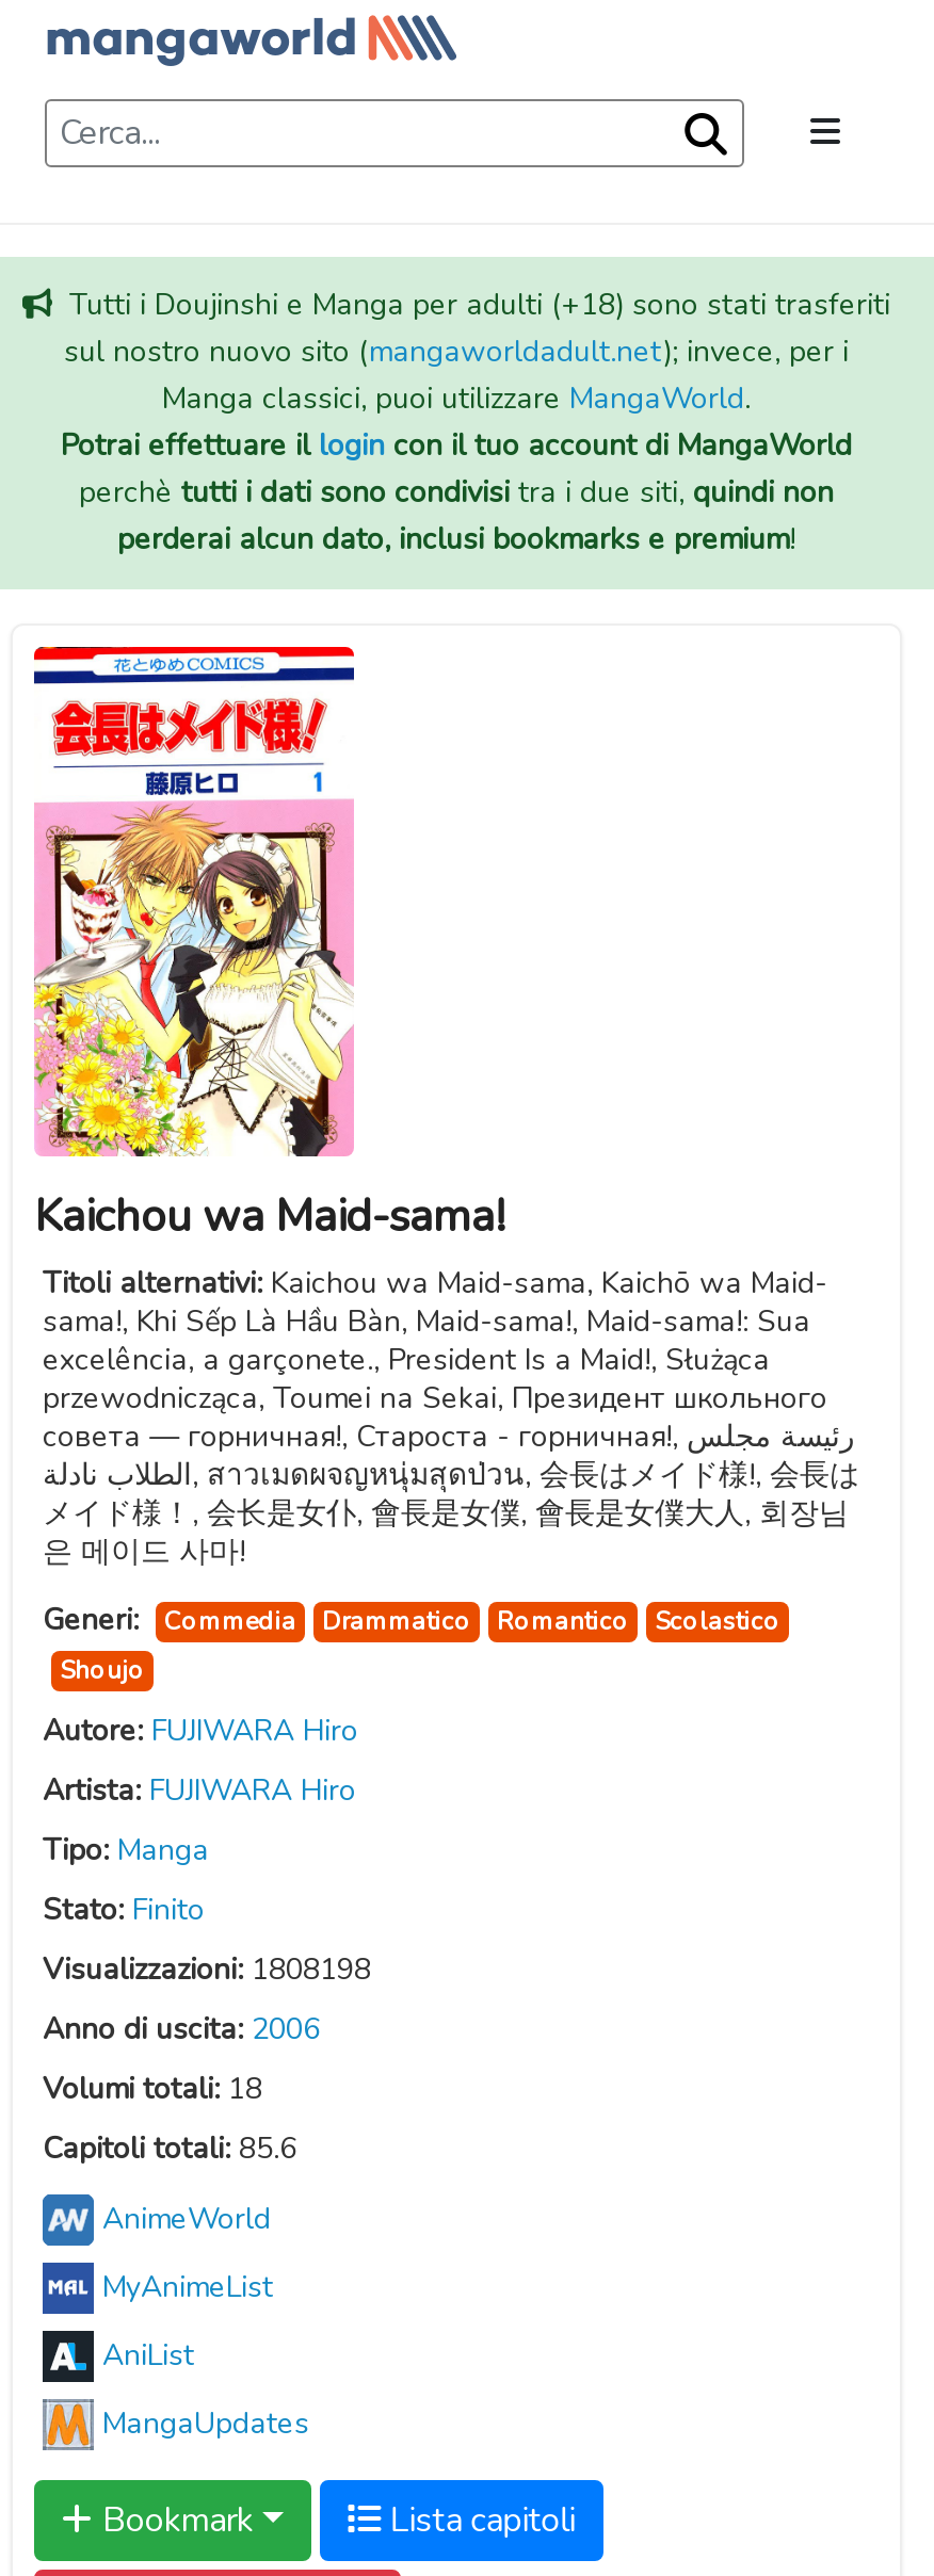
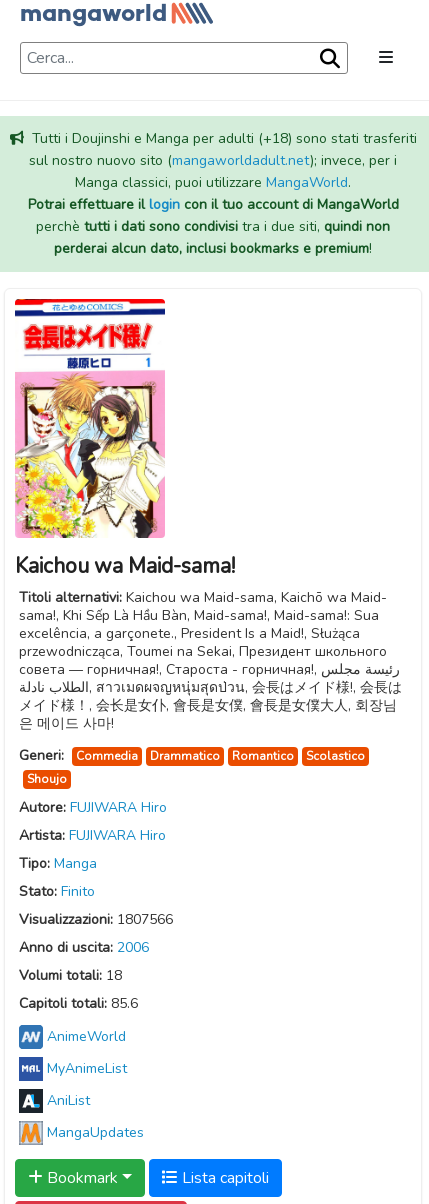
[43,1949,371,1989] Visualizzazioni: 1808198 -> [19,910,173,929] Visualizzazioni: 1807566

